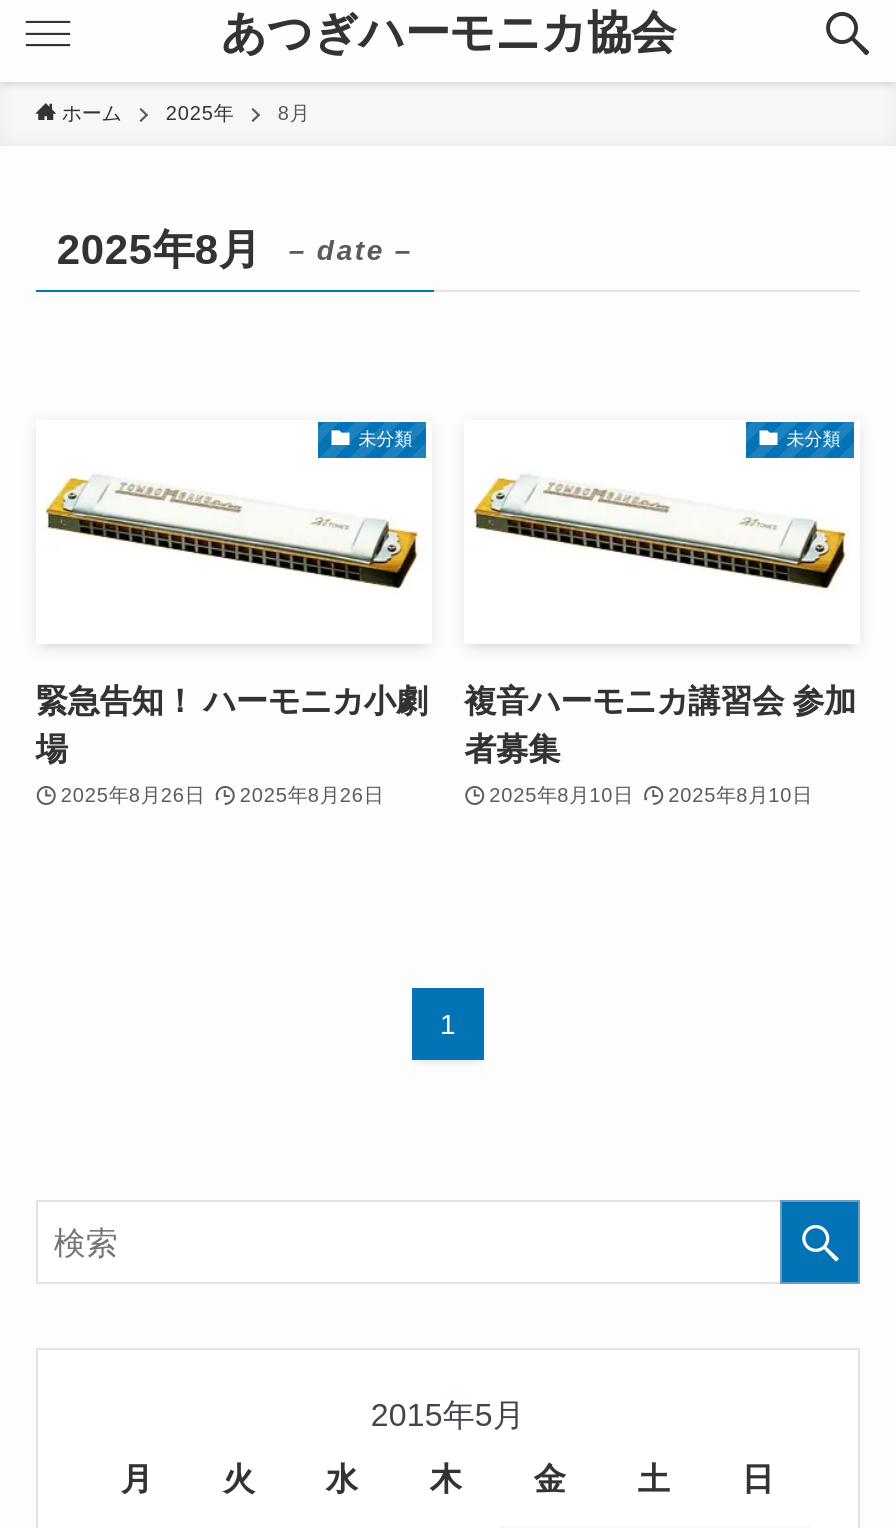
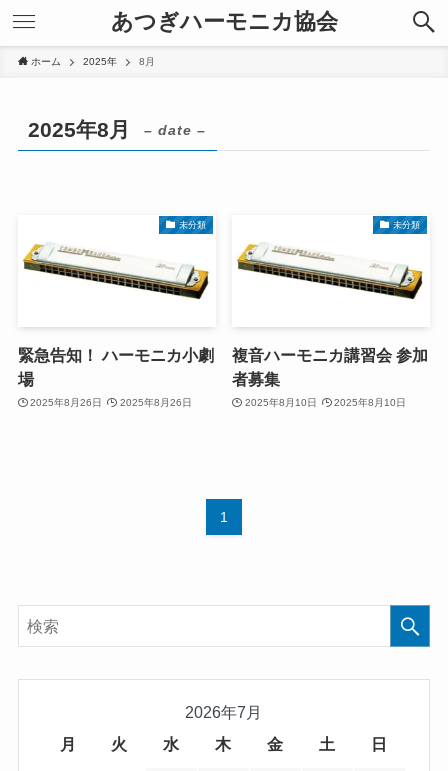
[371,1397,525,1433] 2015年5月 -> [185,703,262,721] 2026年7月

